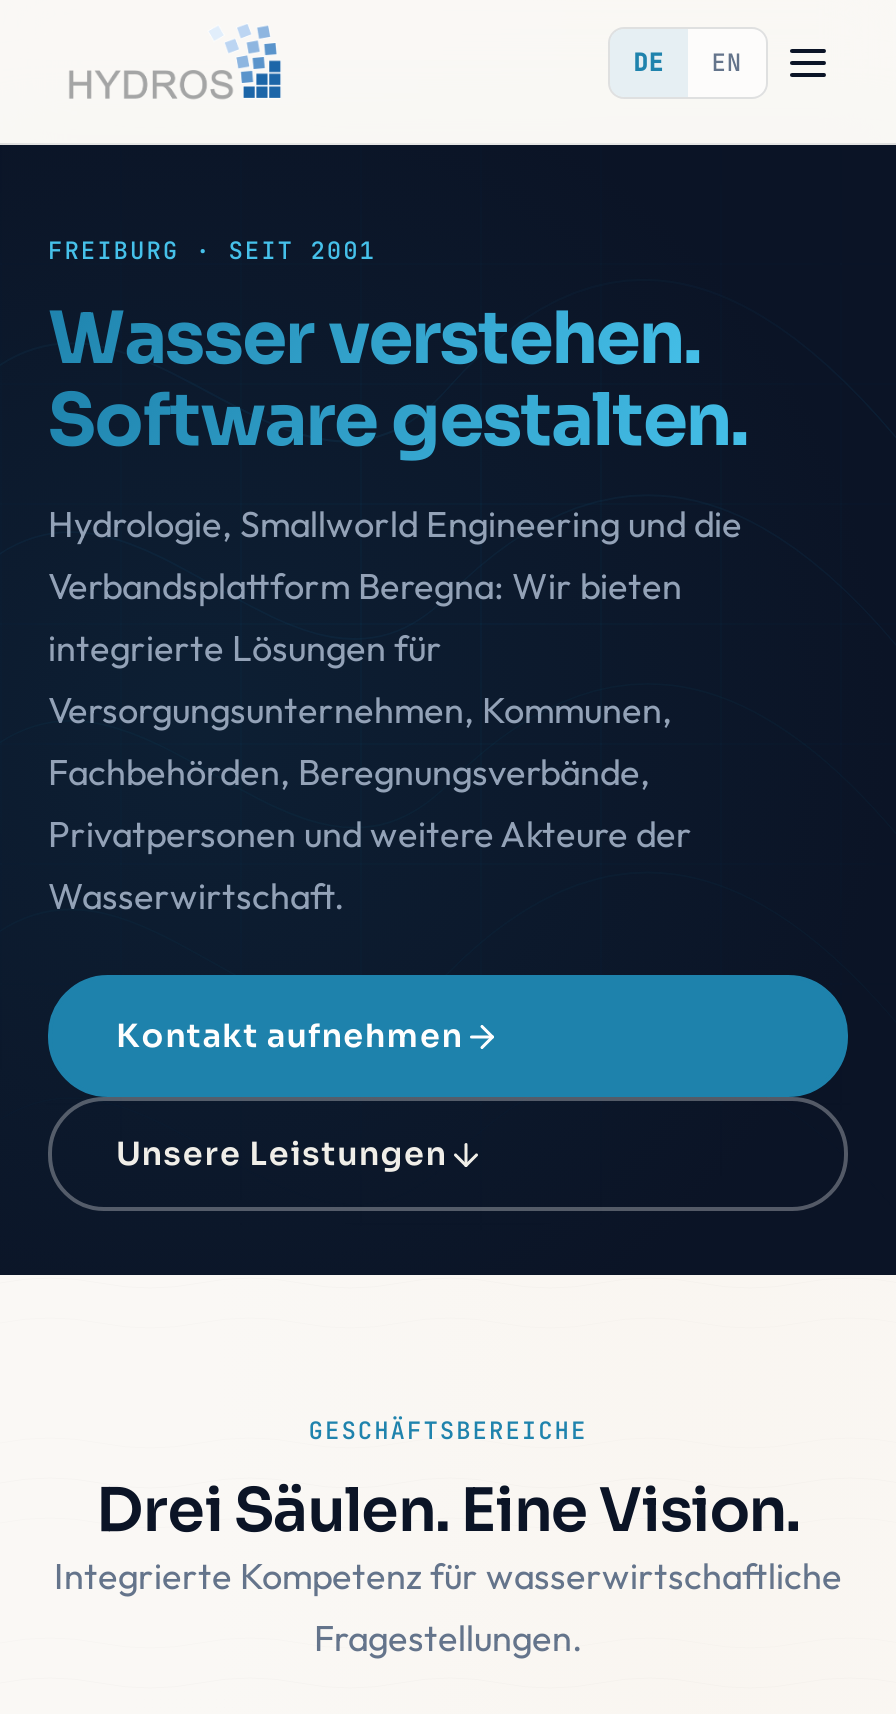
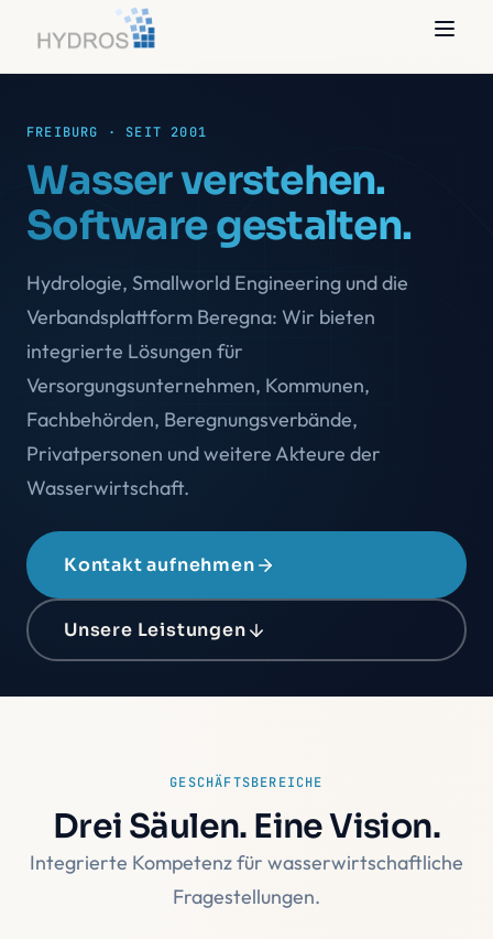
[633,47,742,79] DE | EN -> none

